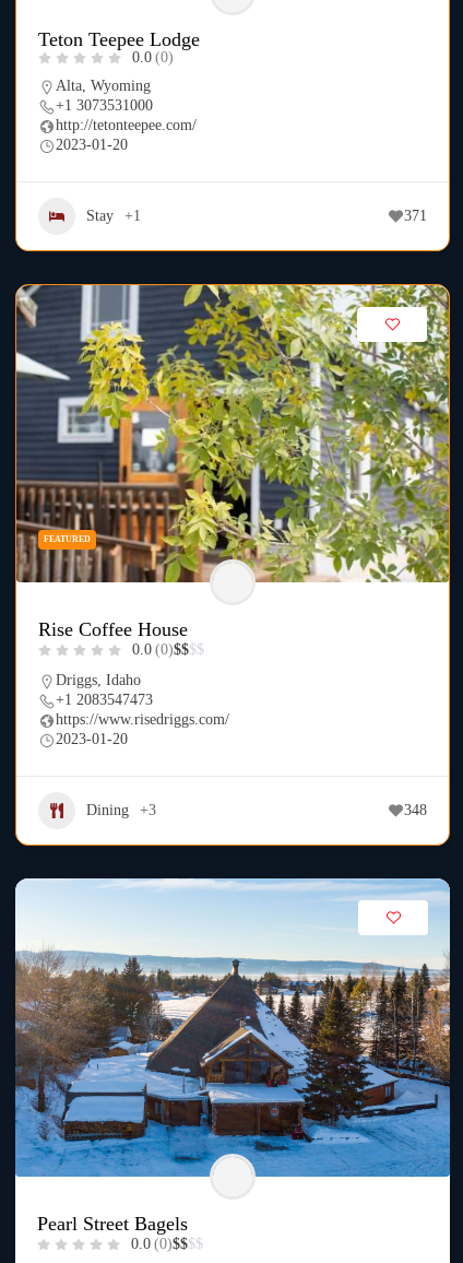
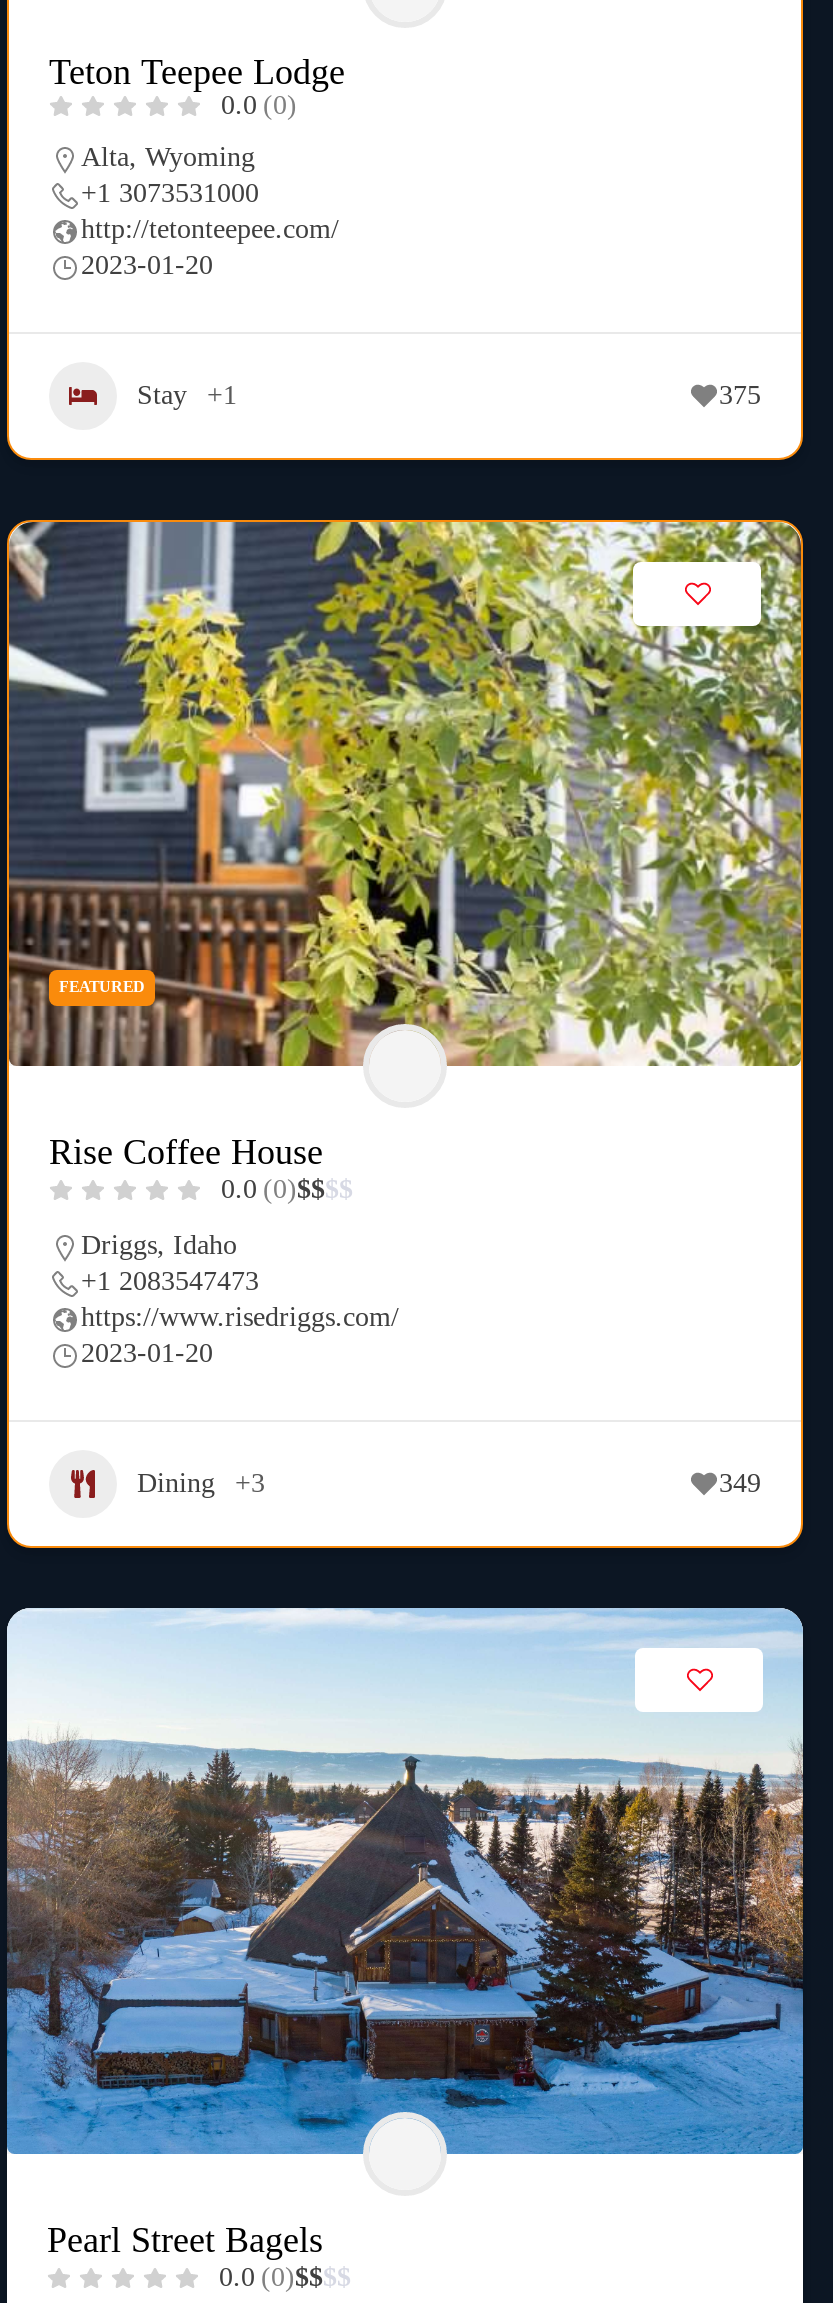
[404,207,427,223] 371 -> [719,379,761,409] 375
[404,802,427,818] 348 -> [719,1468,761,1498] 349

